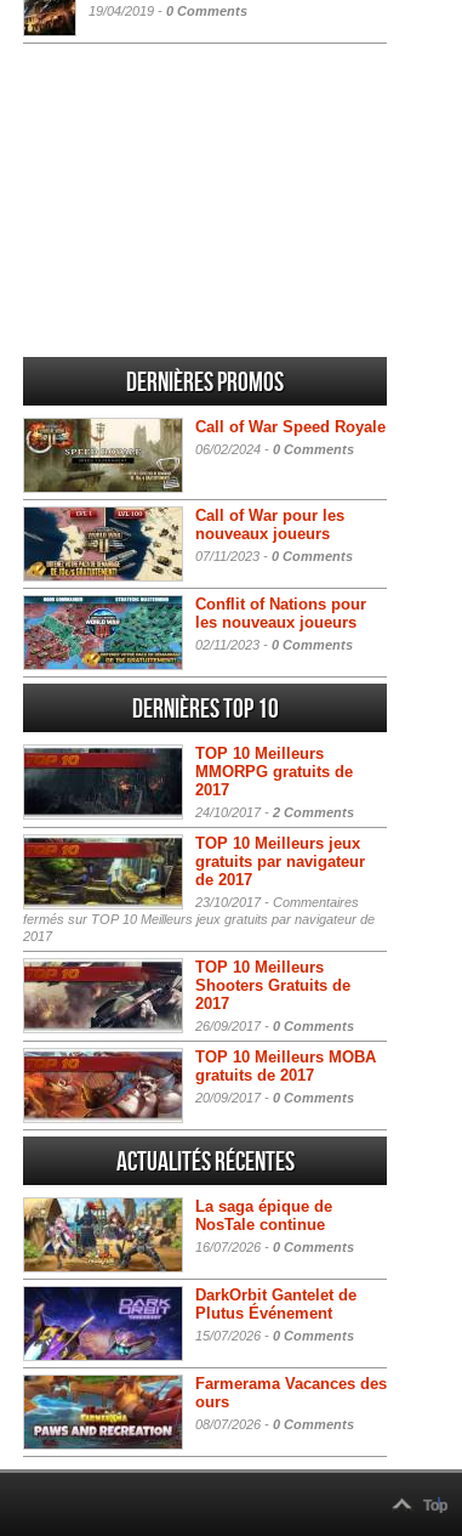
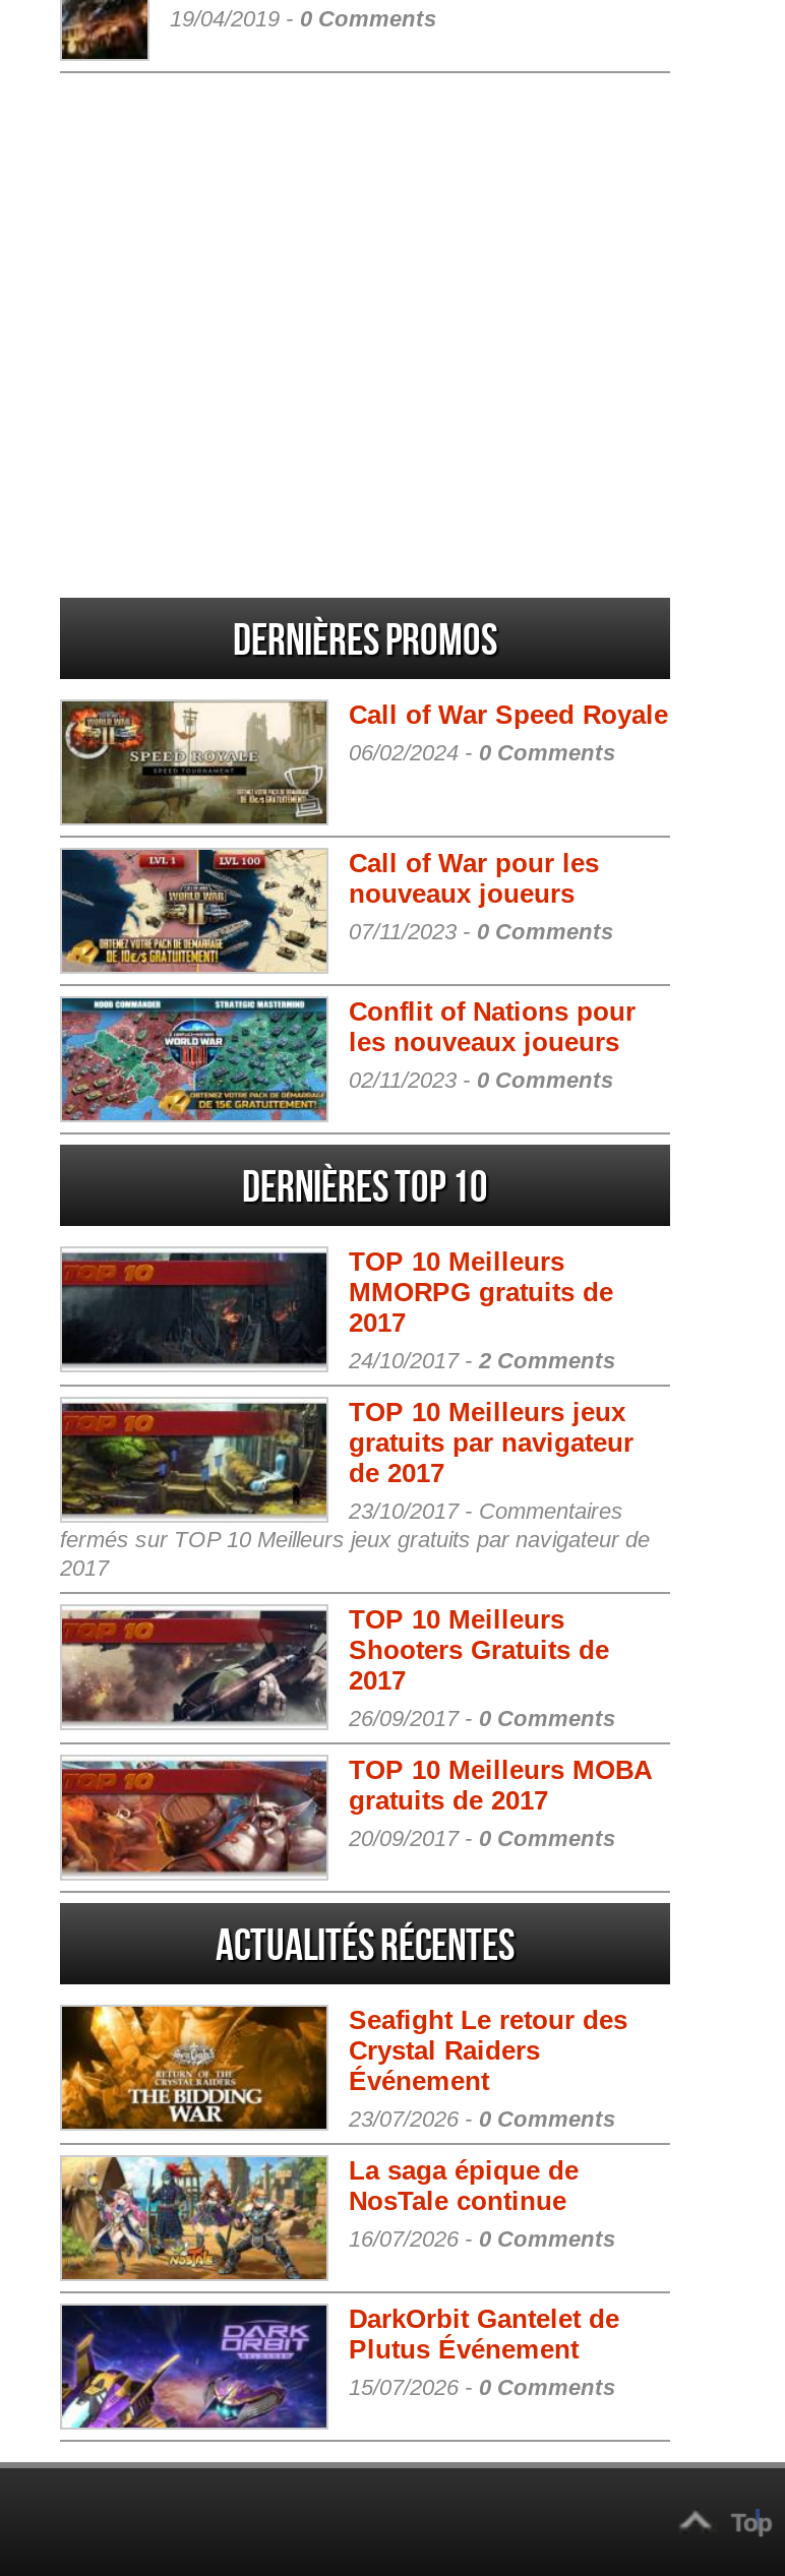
none -> [60,2005,627,2131] [image] | Seafight Le retour des | Crystal Raiders | Événement | 23/07/2026 - 0 Comments
moved [22,1196,357,1343] -> [58,2153,619,2399]: [image] | La saga épique de | NosTale continue | 16/07/2026 - 0 Comments | DarkOrbit Gantelet de | Plutus Événement | 15/07/2026 - 0 Comments
[23,1375,387,1450] [image] | Farmerama Vacances des | ours | 08/07/2026 - 0 Comments -> none

